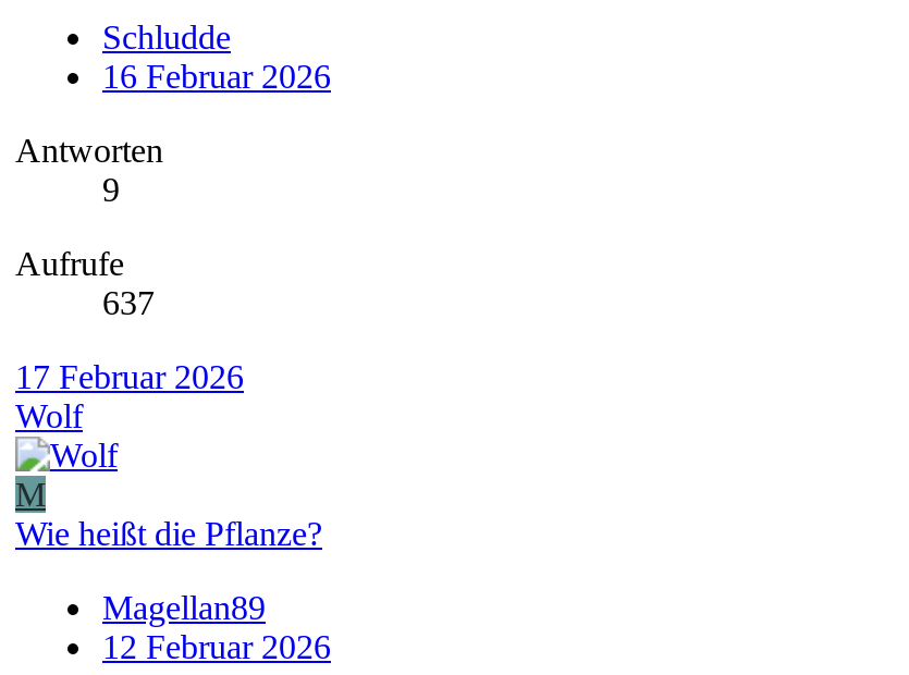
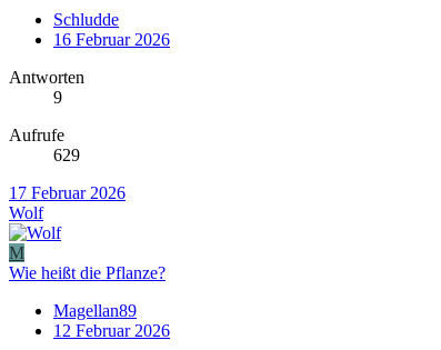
[102,284,155,321] 637 -> [53,145,80,164] 629

